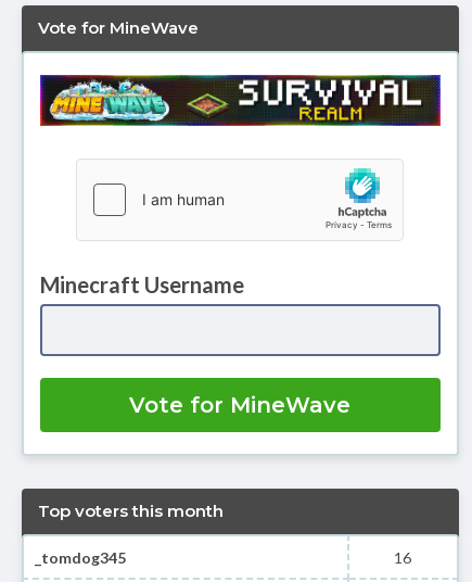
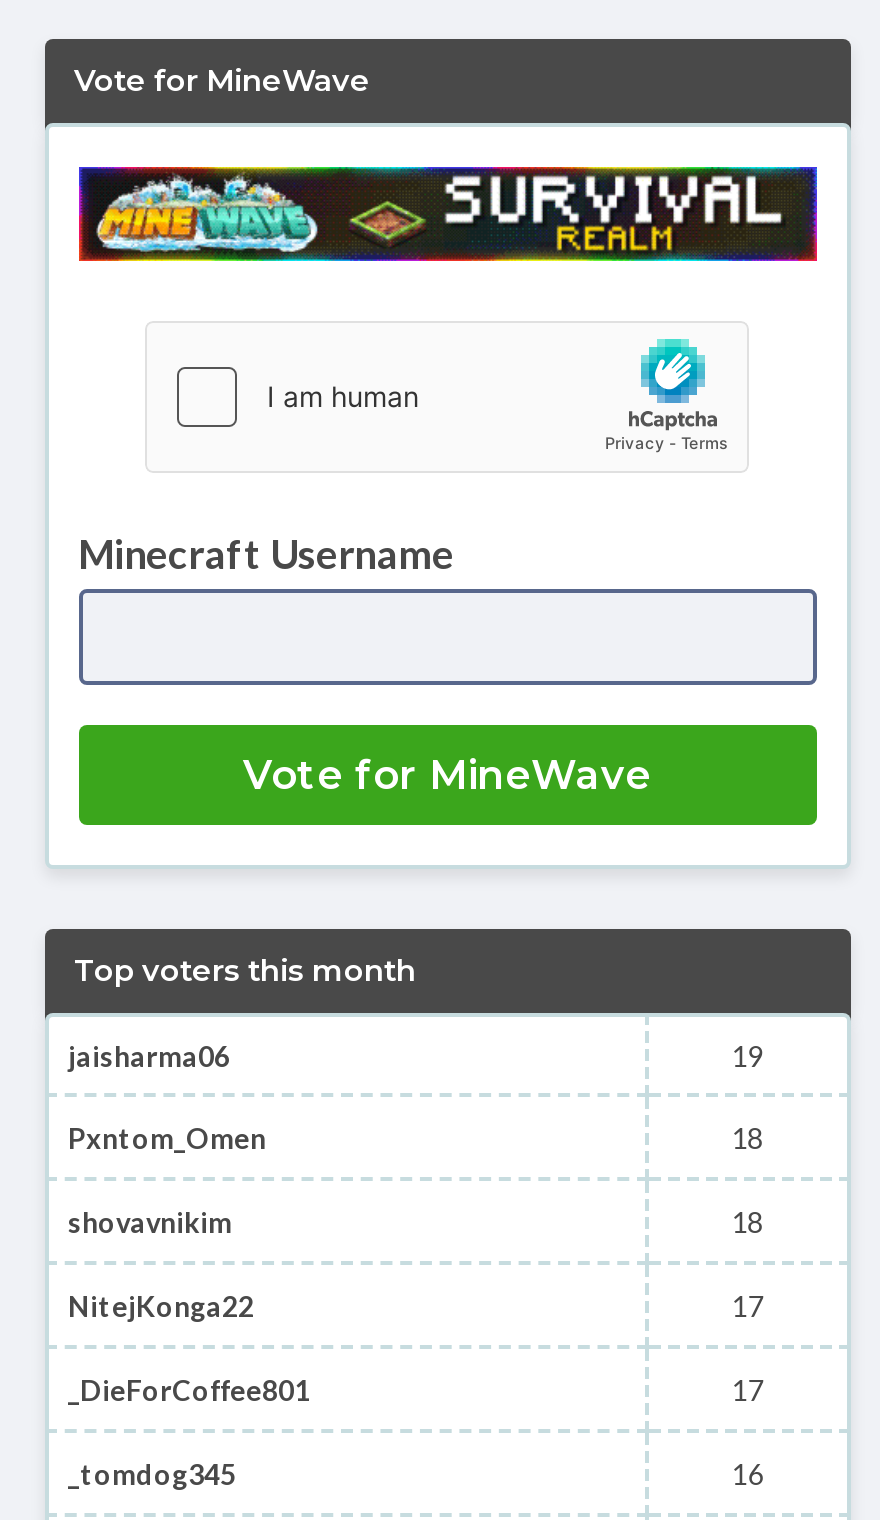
none -> [68,1039,763,1407] jaisharma06 | 19 | Pxntom_Omen | 18 | shovavnikim | 18 | NitejKonga22 | 17 | _DieForCoffee801 | 17

